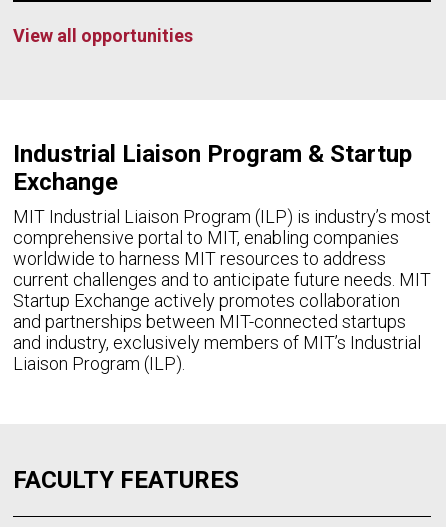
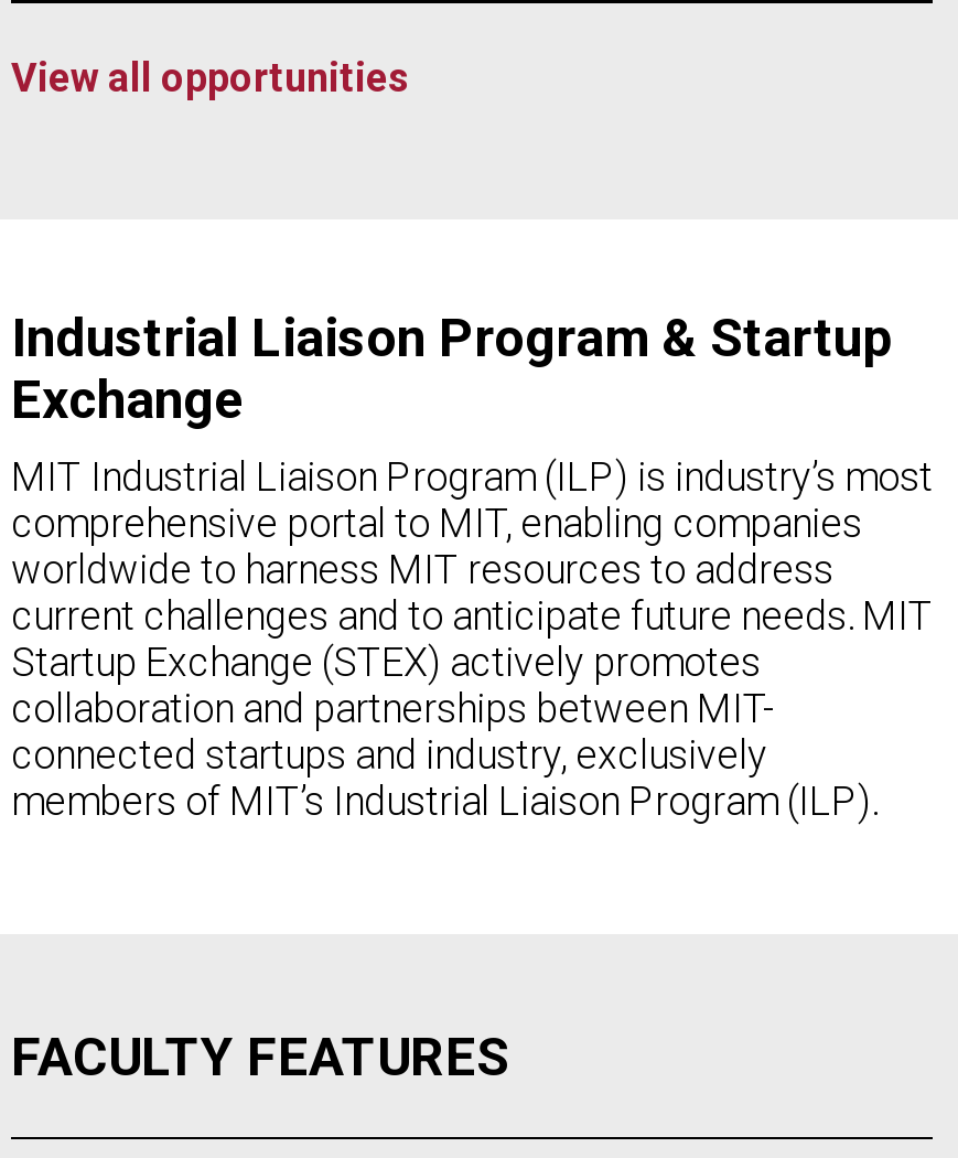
[13,290,421,374] Startup Exchange actively promotes collaboration | and partnerships between MIT-connected startups | and industry, exclusively members of MIT’s Industrial | Liaison Program (ILP). -> [11,639,878,824] Startup Exchange (STEX) actively promotes | collaboration and partnerships between MIT- | connected startups and industry, exclusively | members of MIT’s Industrial Liaison Program (ILP).

